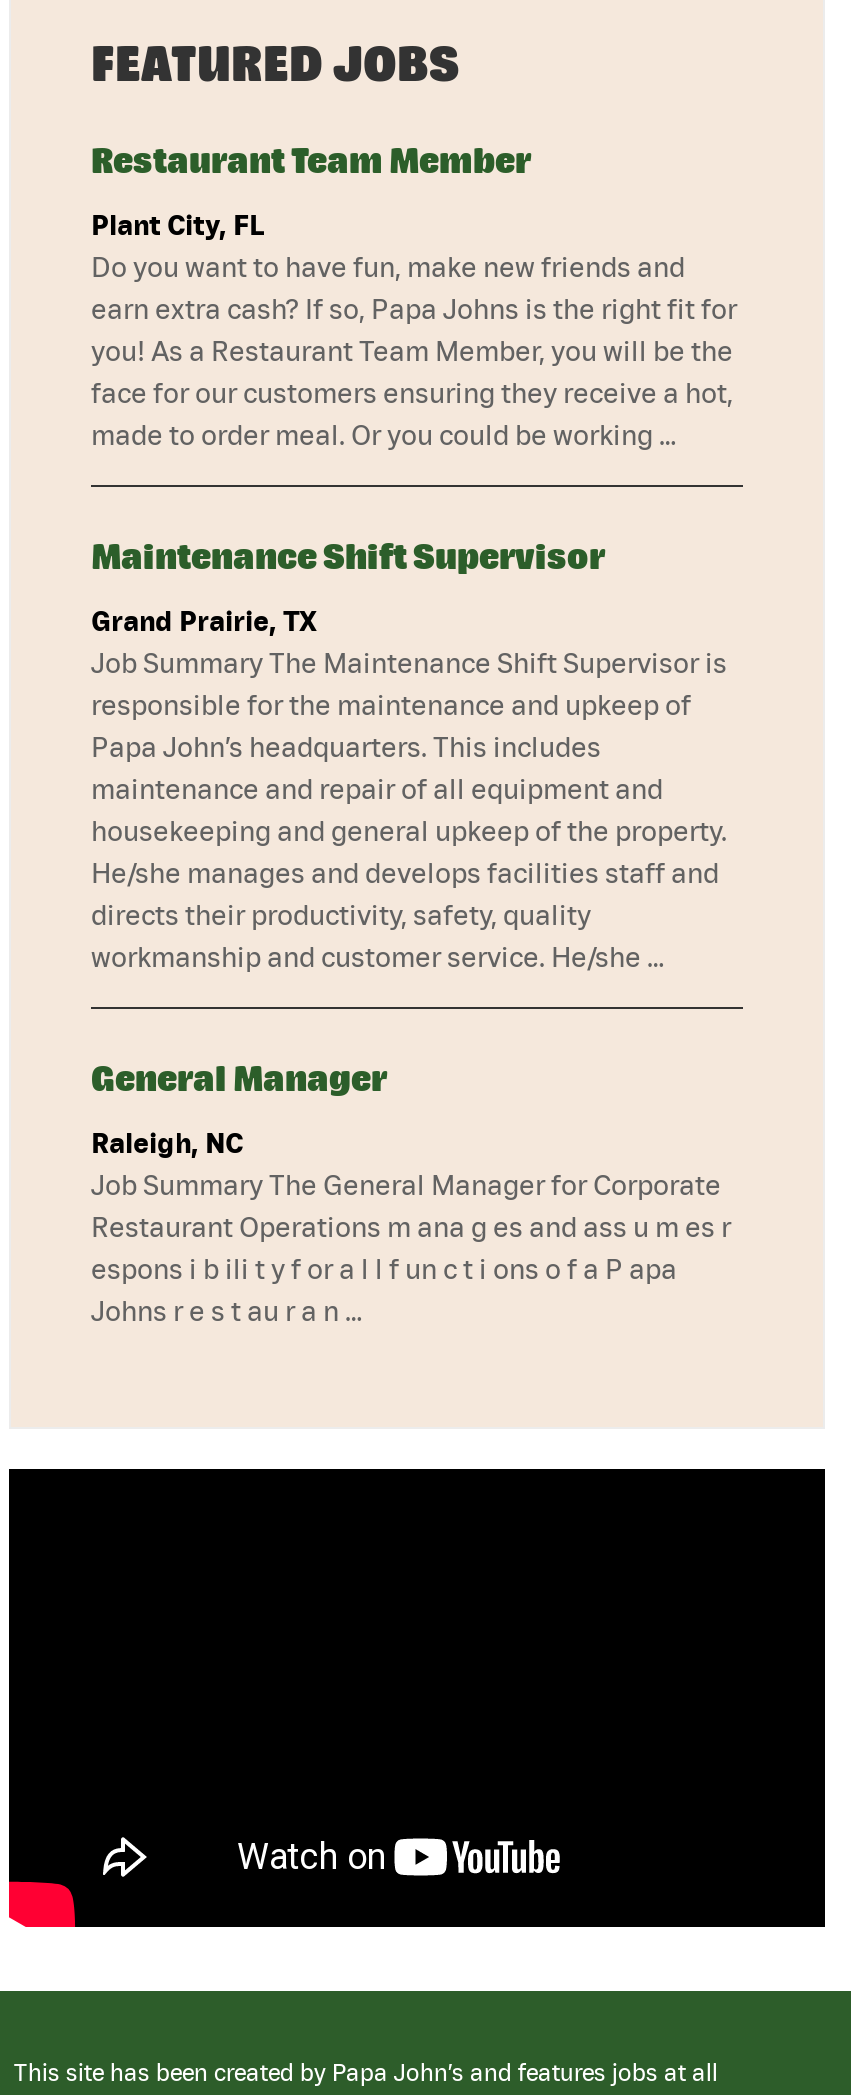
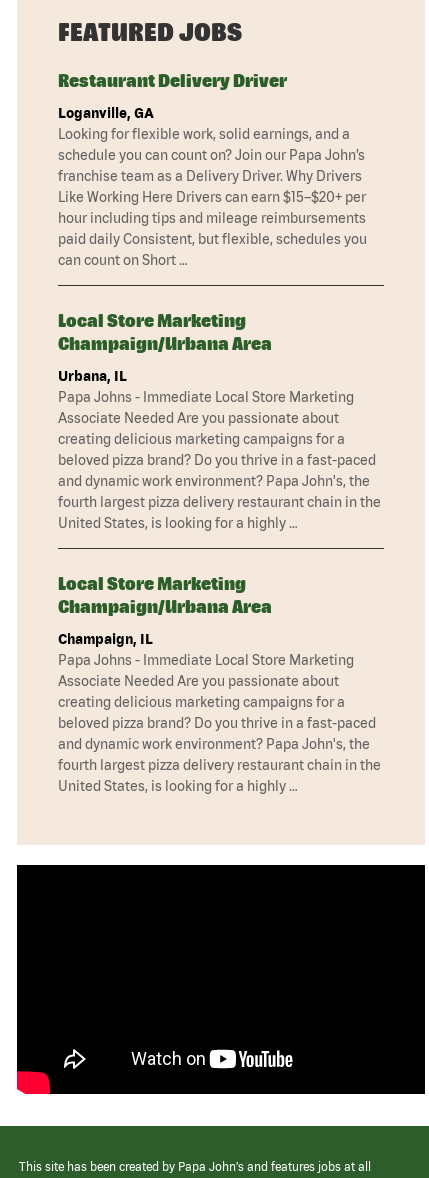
[91,138,531,180] Restaurant Team Member -> [58,70,287,91] Restaurant Delivery Driver
[91,208,737,450] Plant City, FL | Do you want to have fun, make new friends and | earn extra cash? If so, Papa Johns is the right fit for | you! As a Restaurant Team Member, you will be the | face for our customers ensuring they receive a hot, | made to order meal. Or you could be working … -> [58,105,367,268] Loganville, GA | Looking for flexible work, solid earnings, and a | schedule you can count on? Join our Papa John’s | franchise team as a Delivery Driver. Why Drivers | Like Working Here Drivers can earn $15–$20+ per | hour including tips and mileage reimbursements | paid daily Consistent, but flexible, schedules you | can count on Short …
[91,534,605,576] Maintenance Shift Supervisor -> [58,310,272,354] Local Store Marketing | Champaign/Urbana Area
[91,604,727,972] Grand Prairie, TX | Job Summary The Maintenance Shift Supervisor is | responsible for the maintenance and upkeep of | Papa John’s headquarters. This includes | maintenance and repair of all equipment and | housekeeping and general upkeep of the property. | He/she manages and develops facilities staff and | directs their productivity, safety, quality | workmanship and customer service. He/she … -> [58,368,381,531] Urbana, IL | Papa Johns - Immediate Local Store Marketing | Associate Needed Are you passionate about | creating delicious marketing campaigns for a | beloved pizza brand? Do you thrive in a fast-paced | and dynamic work environment? Papa John's, the | fourth largest pizza delivery restaurant chain in the | United States, is looking for a highly …
[91,1056,387,1098] General Manager -> [58,573,272,617] Local Store Marketing | Champaign/Urbana Area
[91,1126,731,1326] Raleigh, NC | Job Summary The General Manager for Corporate | Restaurant Operations m ana g es and ass u m es r | espons i b ili t y f or a l l f un c t i ons o f a P apa | Johns r e s t au r a n … -> [58,631,381,794] Champaign, IL | Papa Johns - Immediate Local Store Marketing | Associate Needed Are you passionate about | creating delicious marketing campaigns for a | beloved pizza brand? Do you thrive in a fast-paced | and dynamic work environment? Papa John's, the | fourth largest pizza delivery restaurant chain in the | United States, is looking for a highly …

